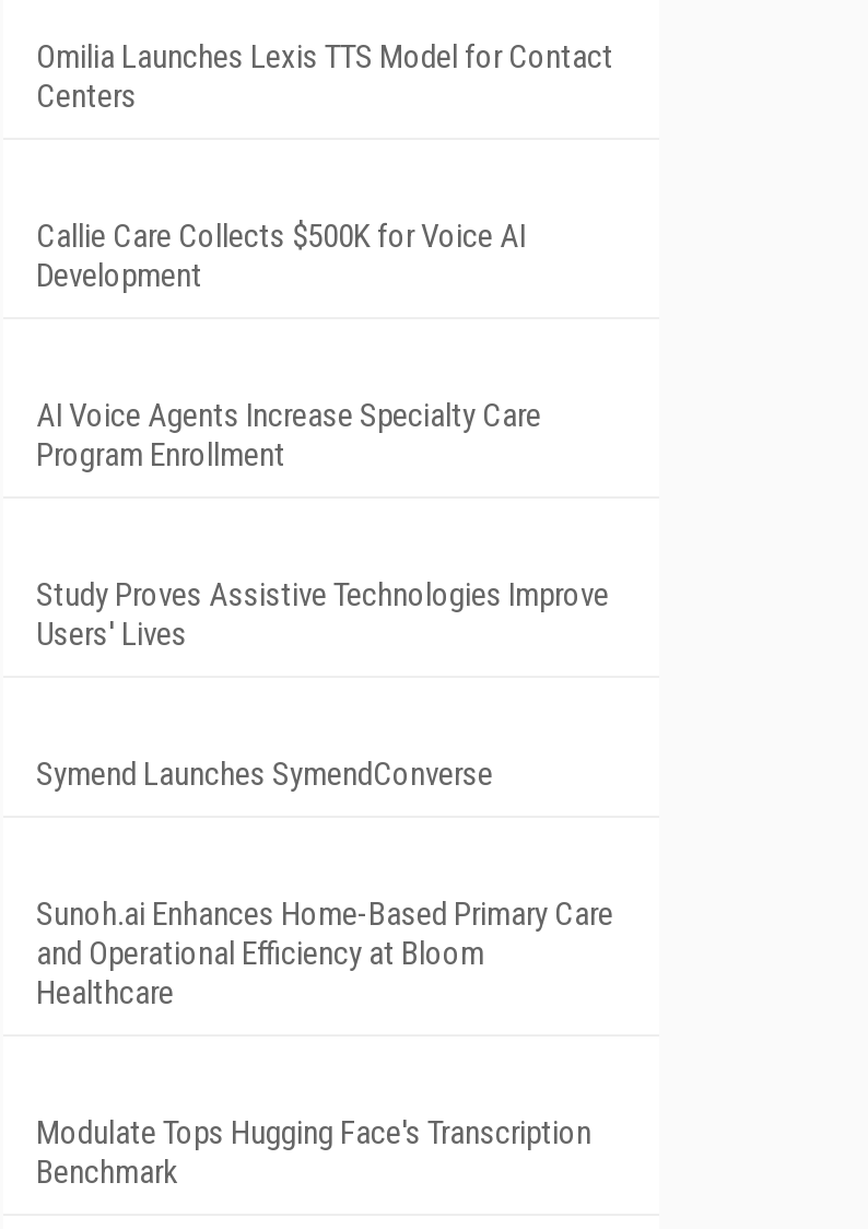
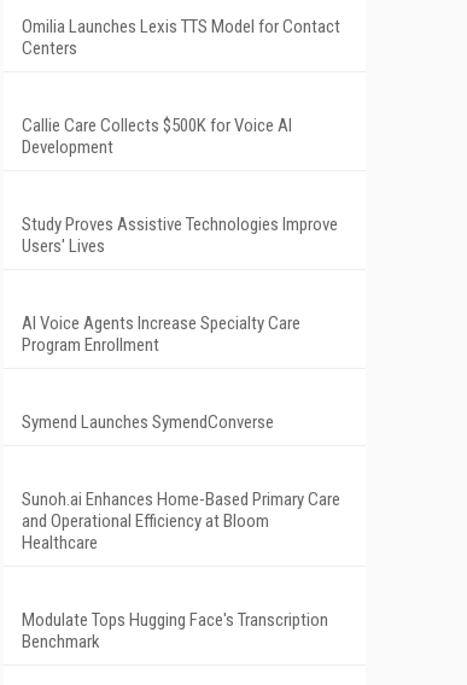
moved [36,395,541,473] -> [22,312,300,355]: AI Voice Agents Increase Specialty Care | Program Enrollment
moved [36,574,609,653] -> [22,213,338,256]: Study Proves Assistive Technologies Improve | Users' Lives

